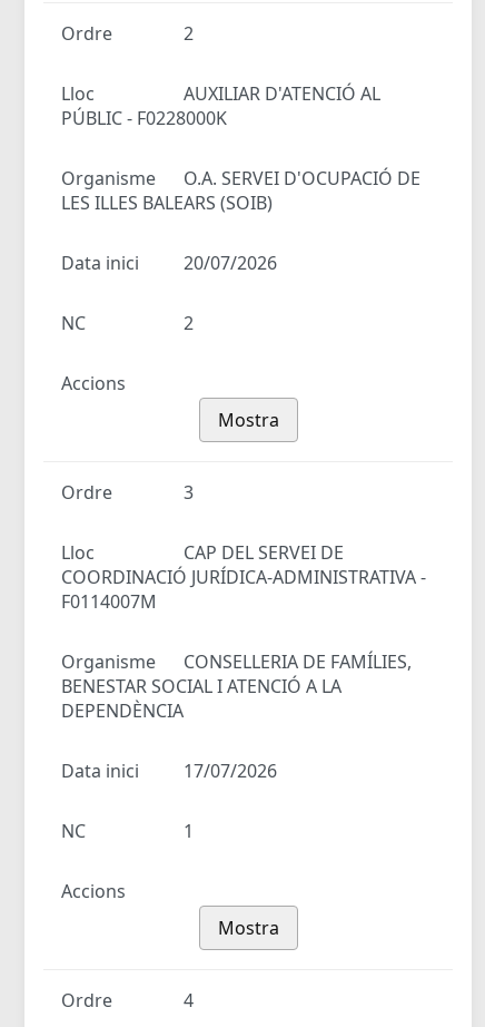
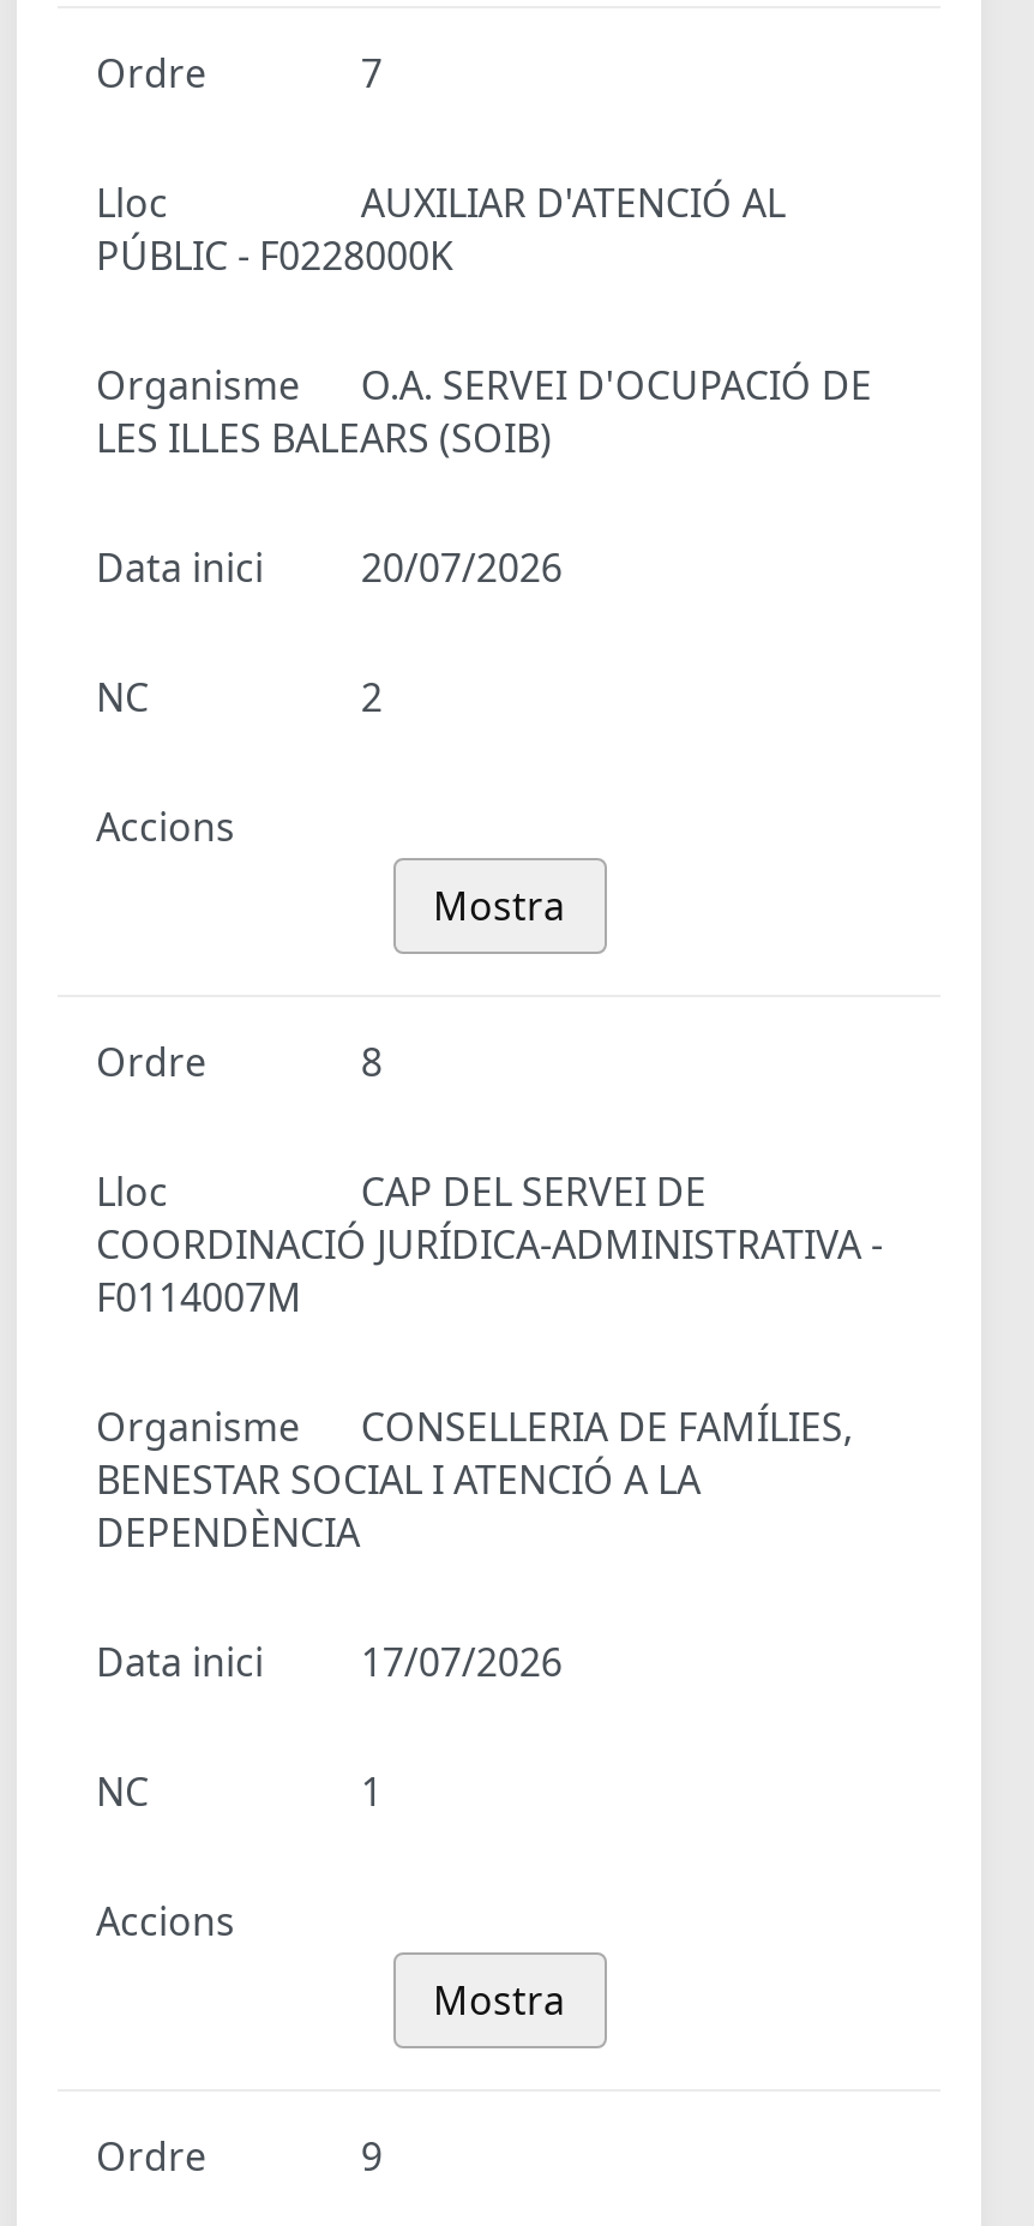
[184,22,194,46] 2 -> [361,48,382,101] 7
[184,481,194,505] 3 -> [361,1037,382,1089] 8
[184,988,194,1013] 4 -> [361,2131,382,2184] 9

